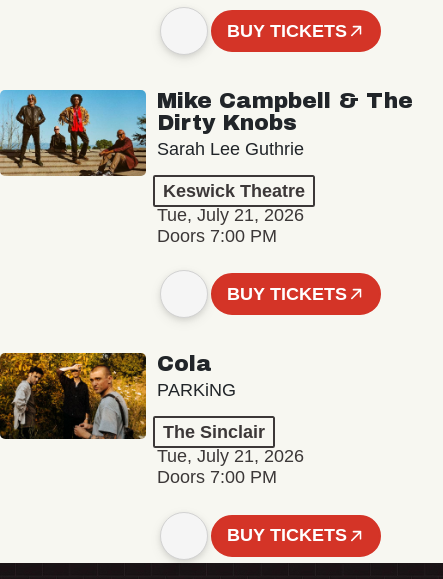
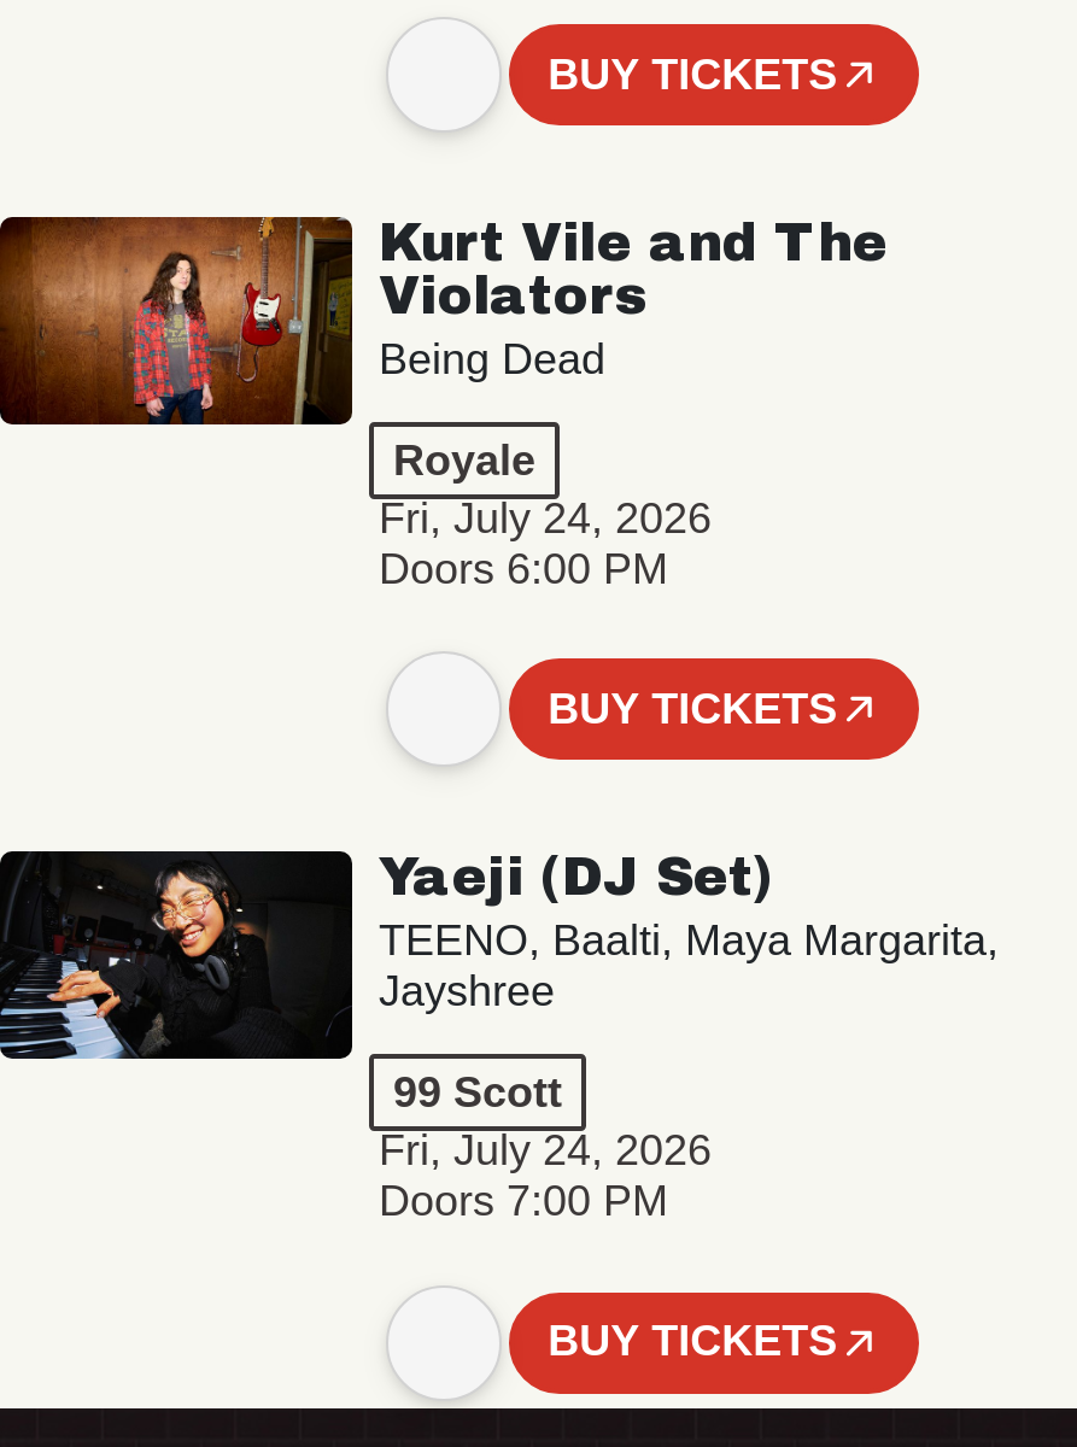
[3,89,413,177] [image] | Mike Campbell & The | Dirty Knobs | Sarah Lee Guthrie -> [7,215,888,427] [image] | Kurt Vile and The | Violators | Being Dead
[157,181,305,246] Keswick Theatre | Tue, July 21, 2026 | Doors 7:00 PM -> [379,437,712,594] Royale | Fri, July 24, 2026 | Doors 6:00 PM
[3,352,236,440] [image] | Cola | PARKiNG -> [7,849,999,1061] [image] | Yaeji (DJ Set) | TEENO, Baalti, Maya Margarita, | Jayshree
[157,422,304,466] The Sinclair | Tue, July 21, 2026 -> [379,1070,712,1176] 99 Scott | Fri, July 24, 2026

